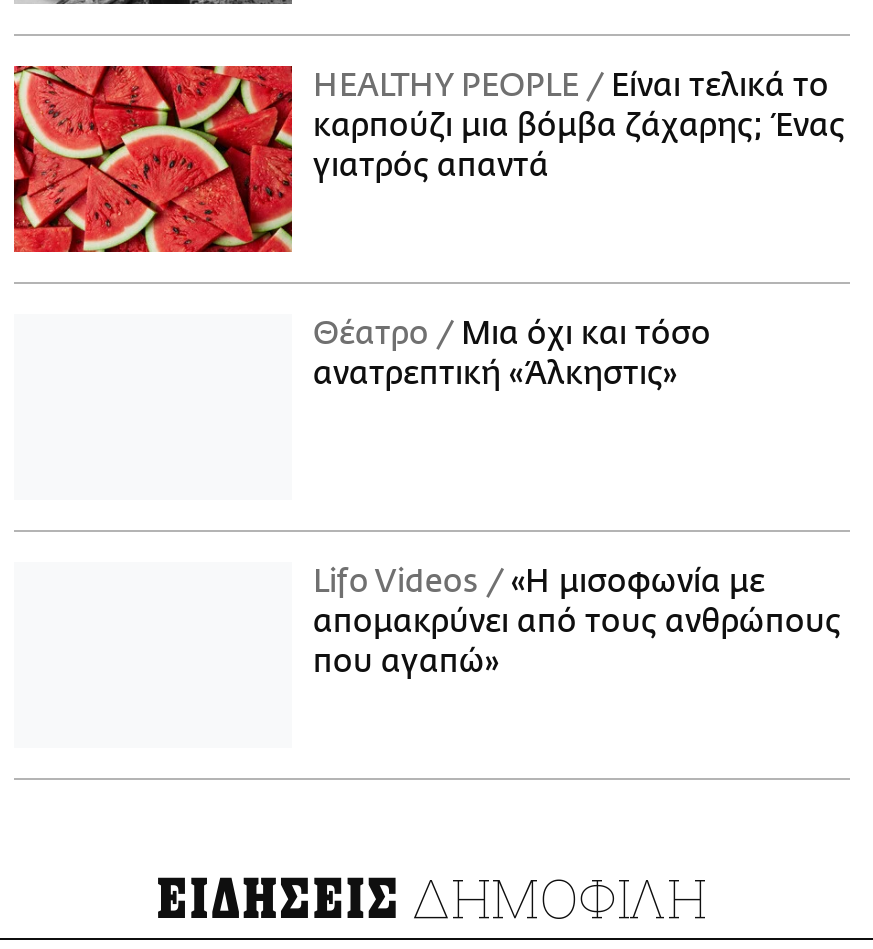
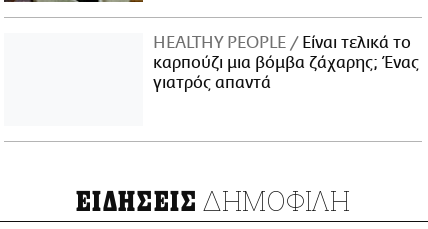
[12,64,294,254] [image] -> none
[313,316,711,392] Θέατρο Μια όχι και τόσο | ανατρεπτική «Άλκηστις» -> none
[313,564,841,680] Lifo Videos «Η μισοφωνία με | απομακρύνει από τους ανθρώπους | που αγαπώ» -> none

